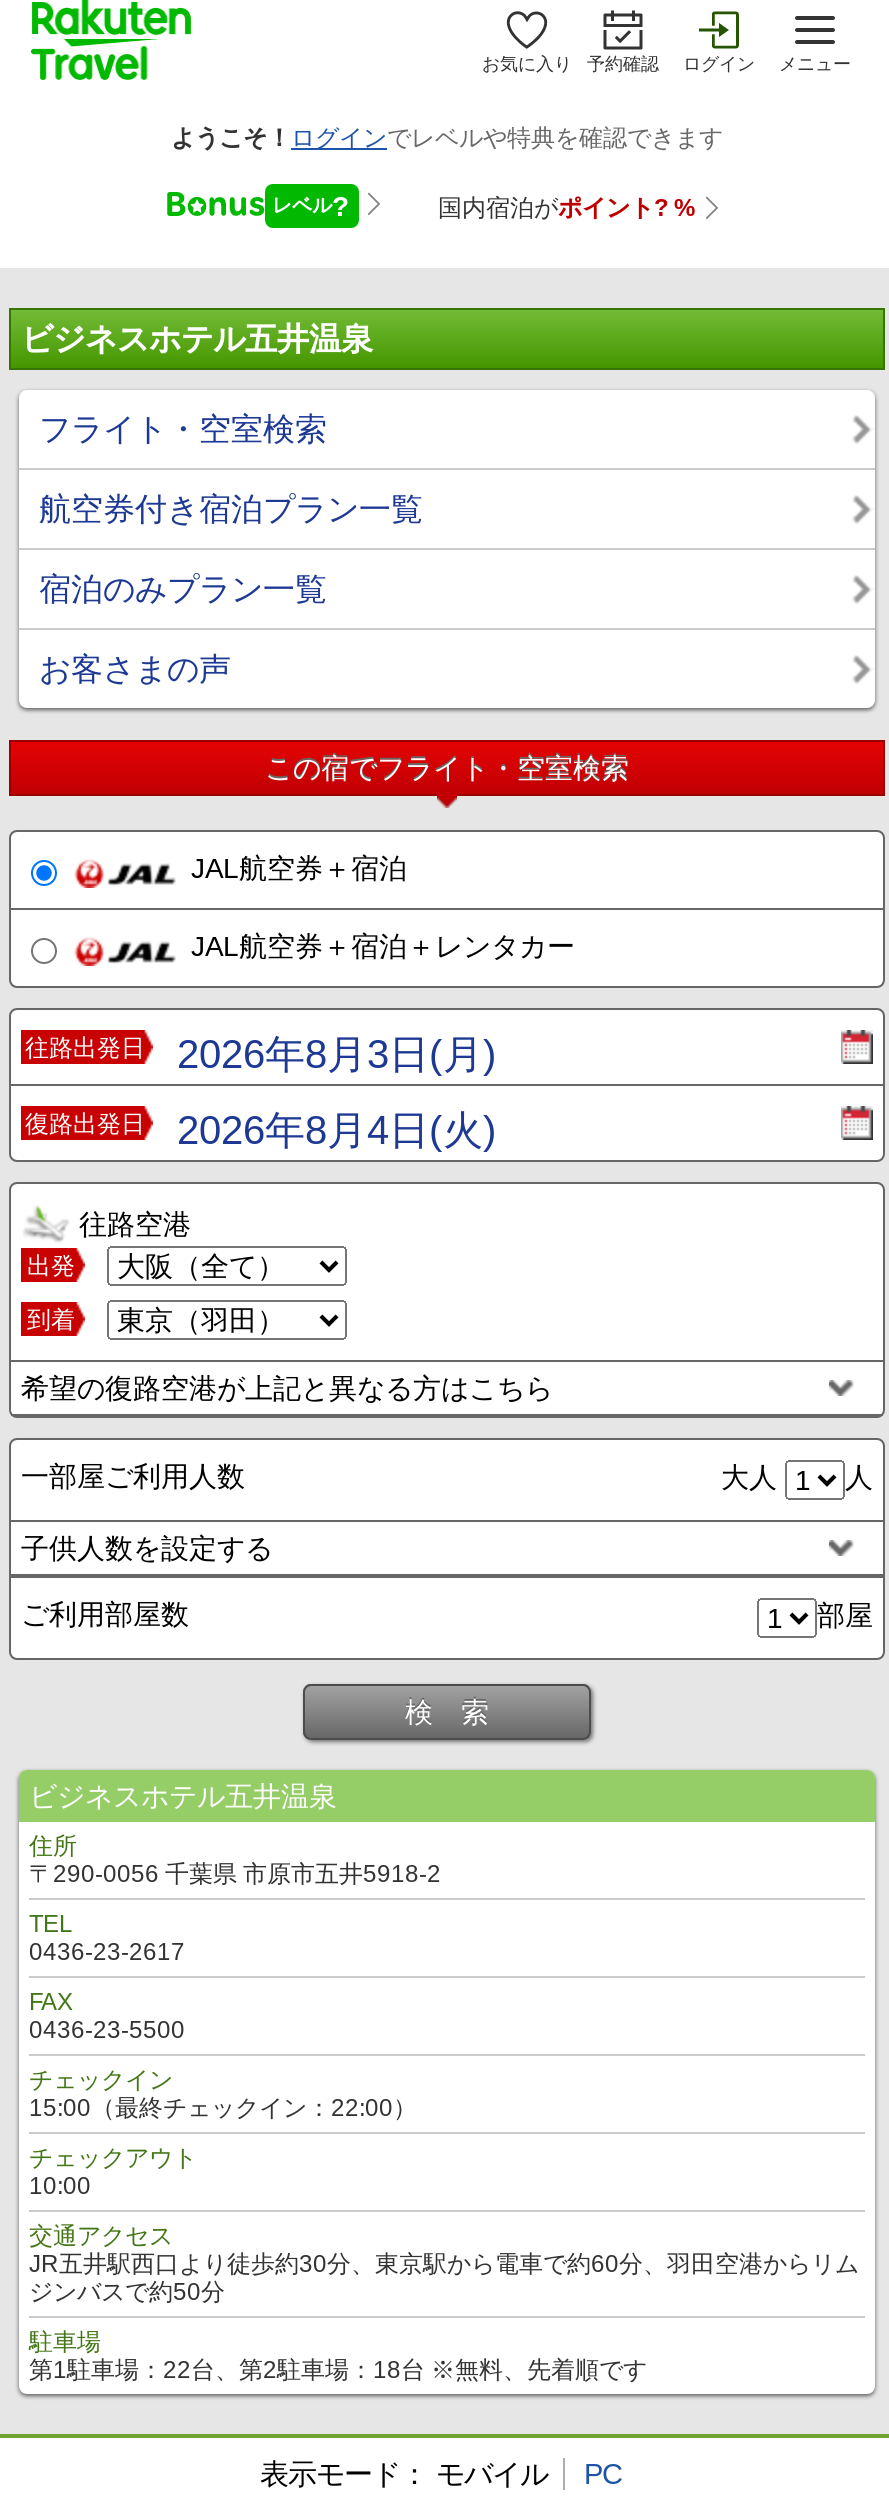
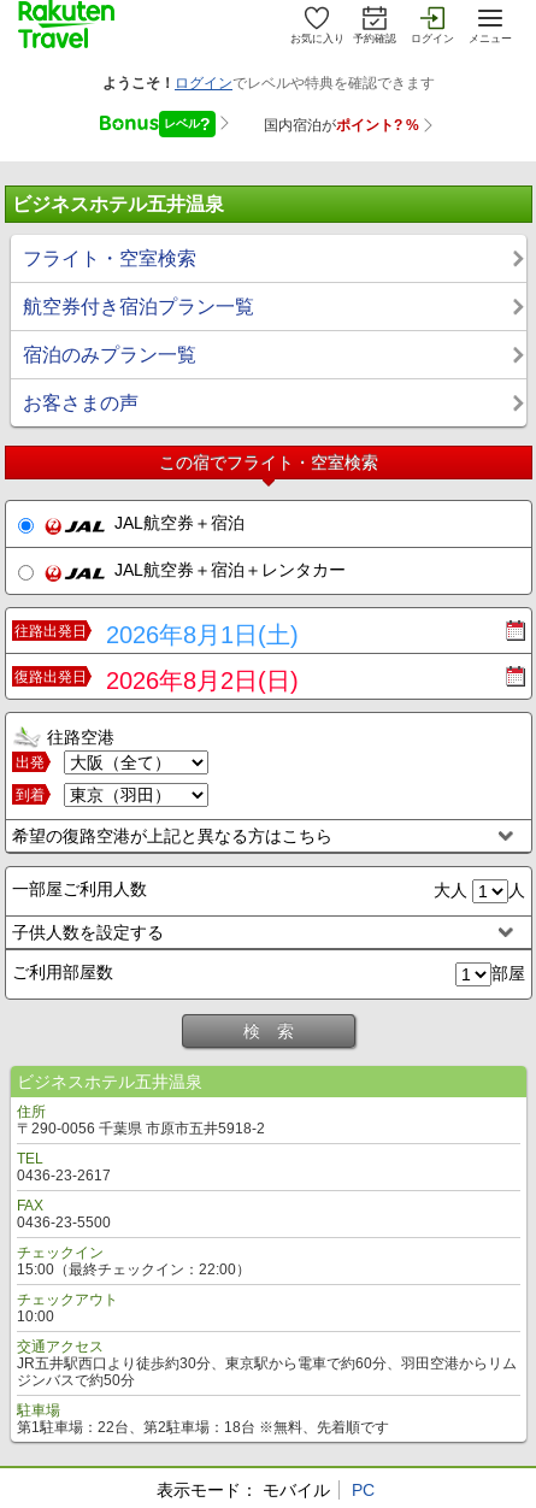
[25,1032,497,1076] 往路出発日 2026年8月3日(月) -> [14,622,299,648] 往路出発日 2026年8月1日(土)
[25,1108,497,1152] 復路出発日 2026年8月4日(火) -> [14,667,299,694] 復路出発日 2026年8月2日(日)

